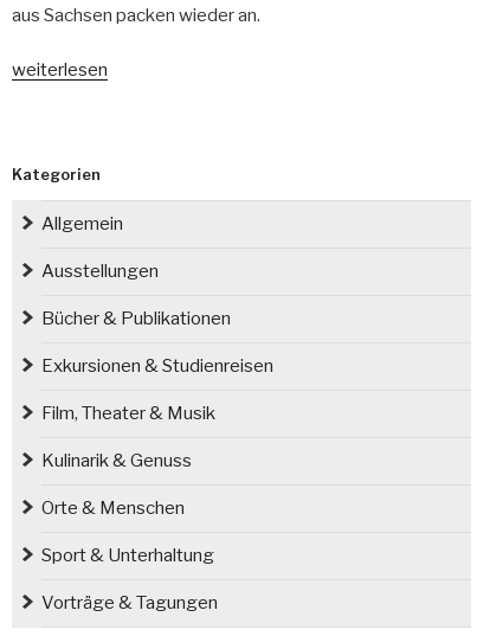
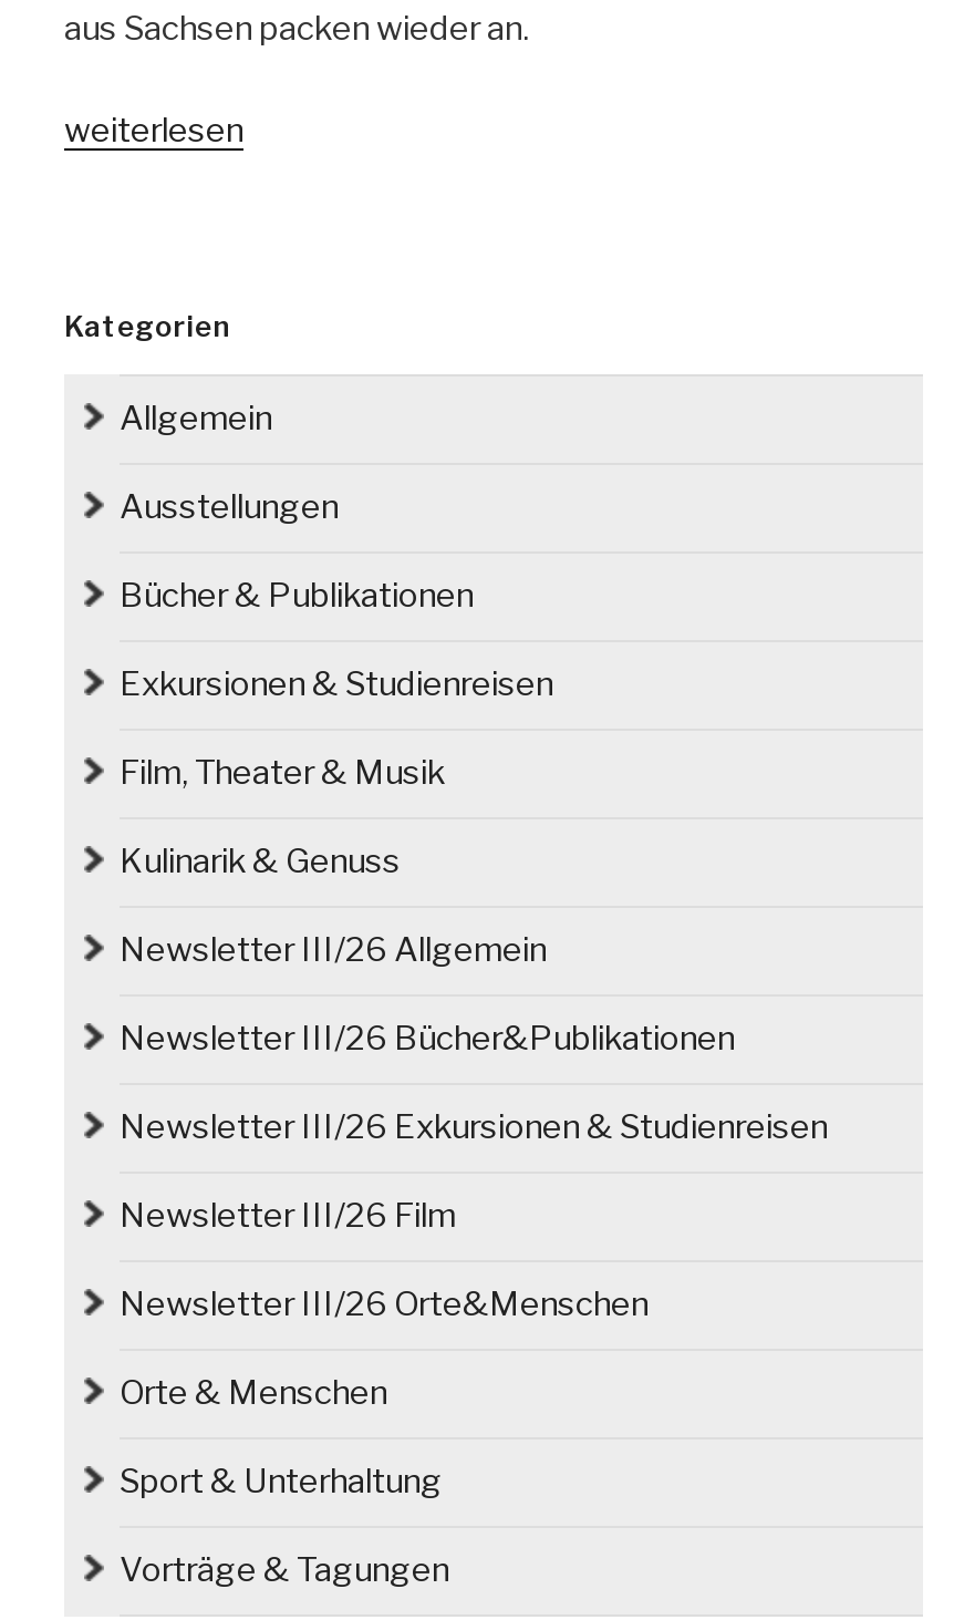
none -> [120,931,828,1325] Newsletter III/26 Allgemein | Newsletter III/26 Bücher&Publikationen | Newsletter III/26 Exkursionen & Studienreisen | Newsletter III/26 Film | Newsletter III/26 Orte&Menschen

